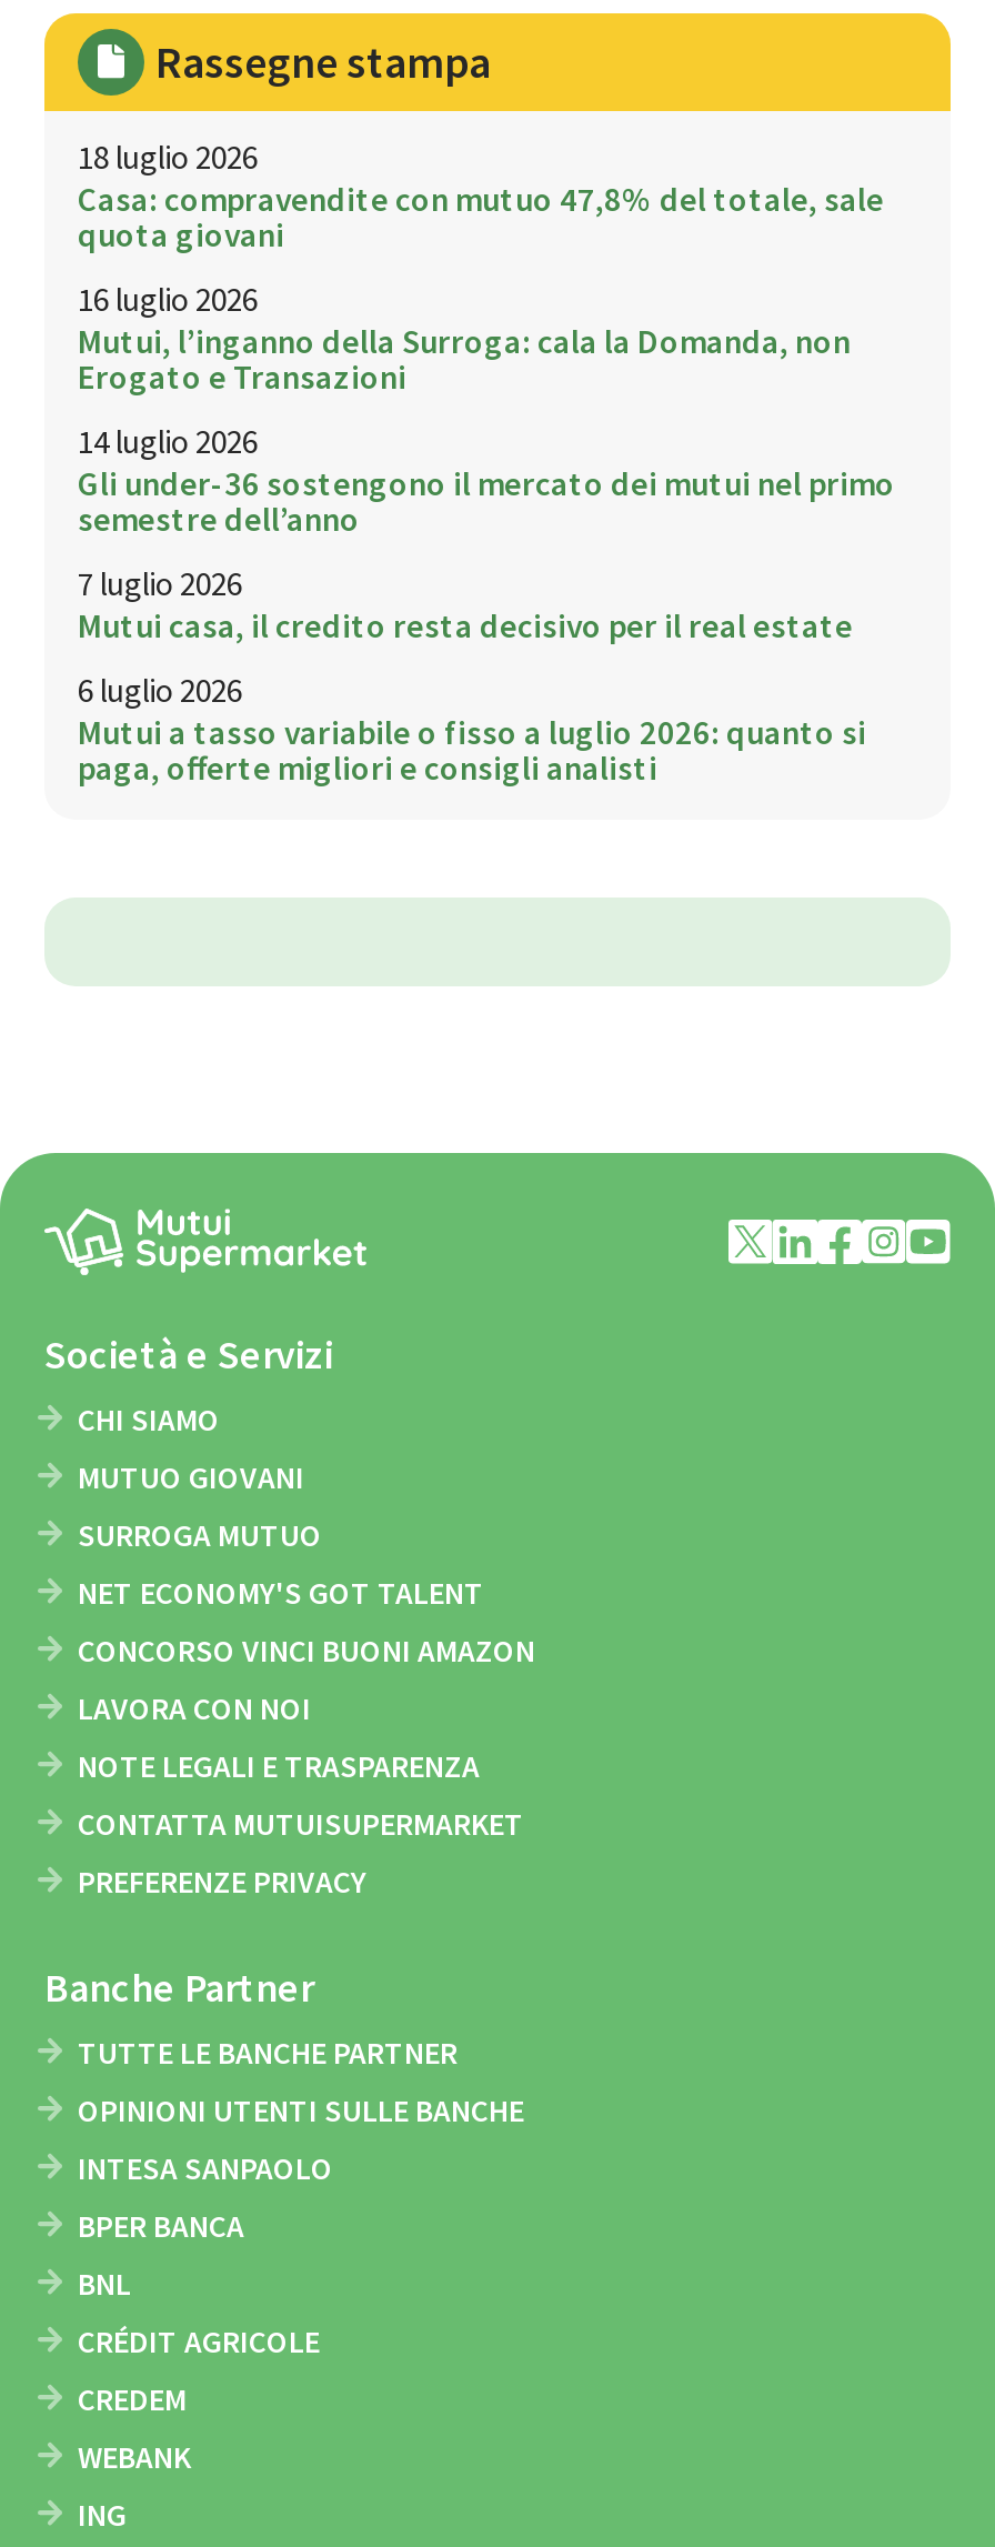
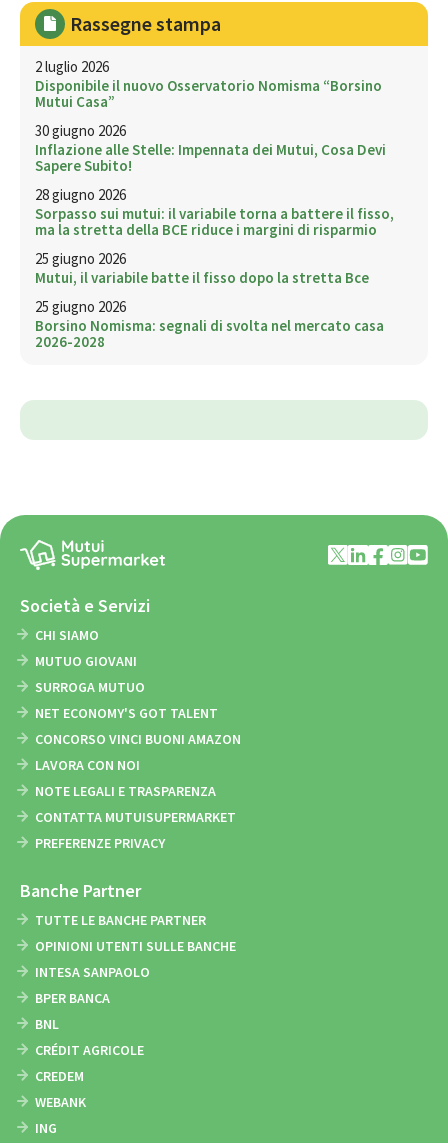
[78,136,884,256] 18 luglio 2026 | Casa: compravendite con mutuo 47,8% del totale, sale | quota giovani -> [35,57,382,111] 2 luglio 2026 | Disponibile il nuovo Osservatorio Nomisma “Borsino | Mutui Casa”
[78,278,851,398] 16 luglio 2026 | Mutui, l’inganno della Surroga: cala la Domanda, non | Erogato e Transazioni -> [35,121,386,175] 30 giugno 2026 | Inflazione alle Stelle: Impennata dei Mutui, Cosa Devi | Sapere Subito!
[78,421,895,541] 14 luglio 2026 | Gli under-36 sostengono il mercato dei mutui nel primo | semestre dell’anno -> [35,185,394,239] 28 giugno 2026 | Sorpasso sui mutui: il variabile torna a battere il fisso, | ma la stretta della BCE riduce i margini di risparmio
[78,563,853,647] 7 luglio 2026 | Mutui casa, il credito resta decisivo per il real estate -> [35,249,369,287] 25 giugno 2026 | Mutui, il variabile batte il fisso dopo la stretta Bce
[78,669,866,789] 6 luglio 2026 | Mutui a tasso variabile o fisso a luglio 2026: quanto si | paga, offerte migliori e consigli analisti -> [35,297,384,351] 25 giugno 2026 | Borsino Nomisma: segnali di svolta nel mercato casa | 2026-2028

